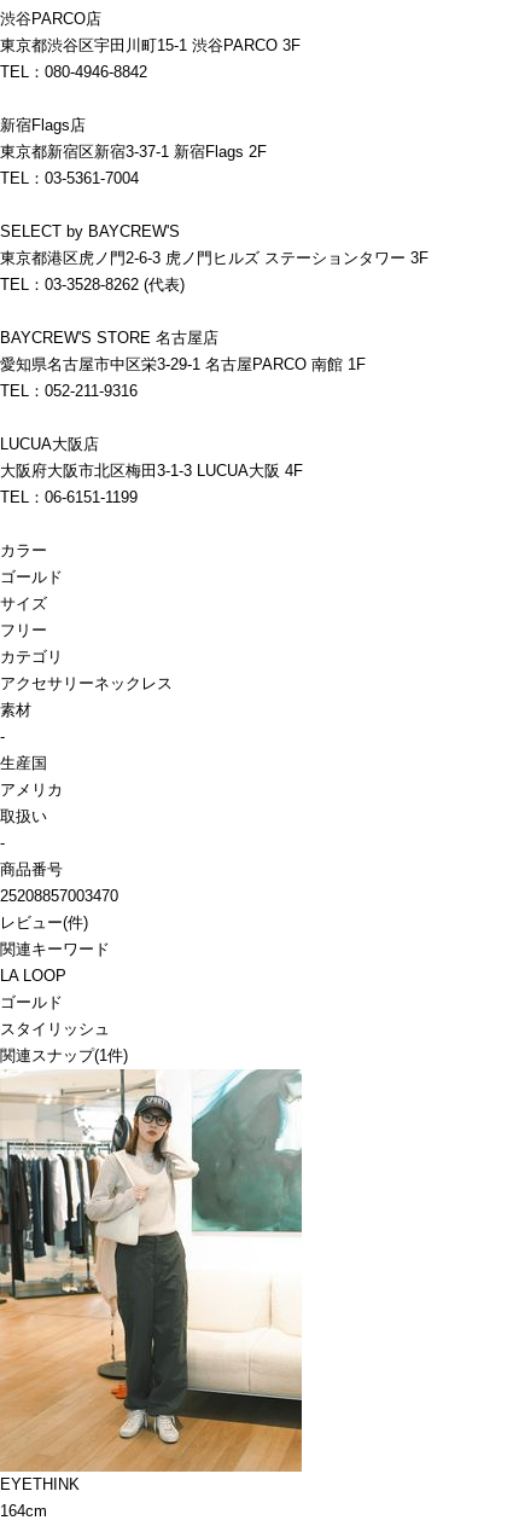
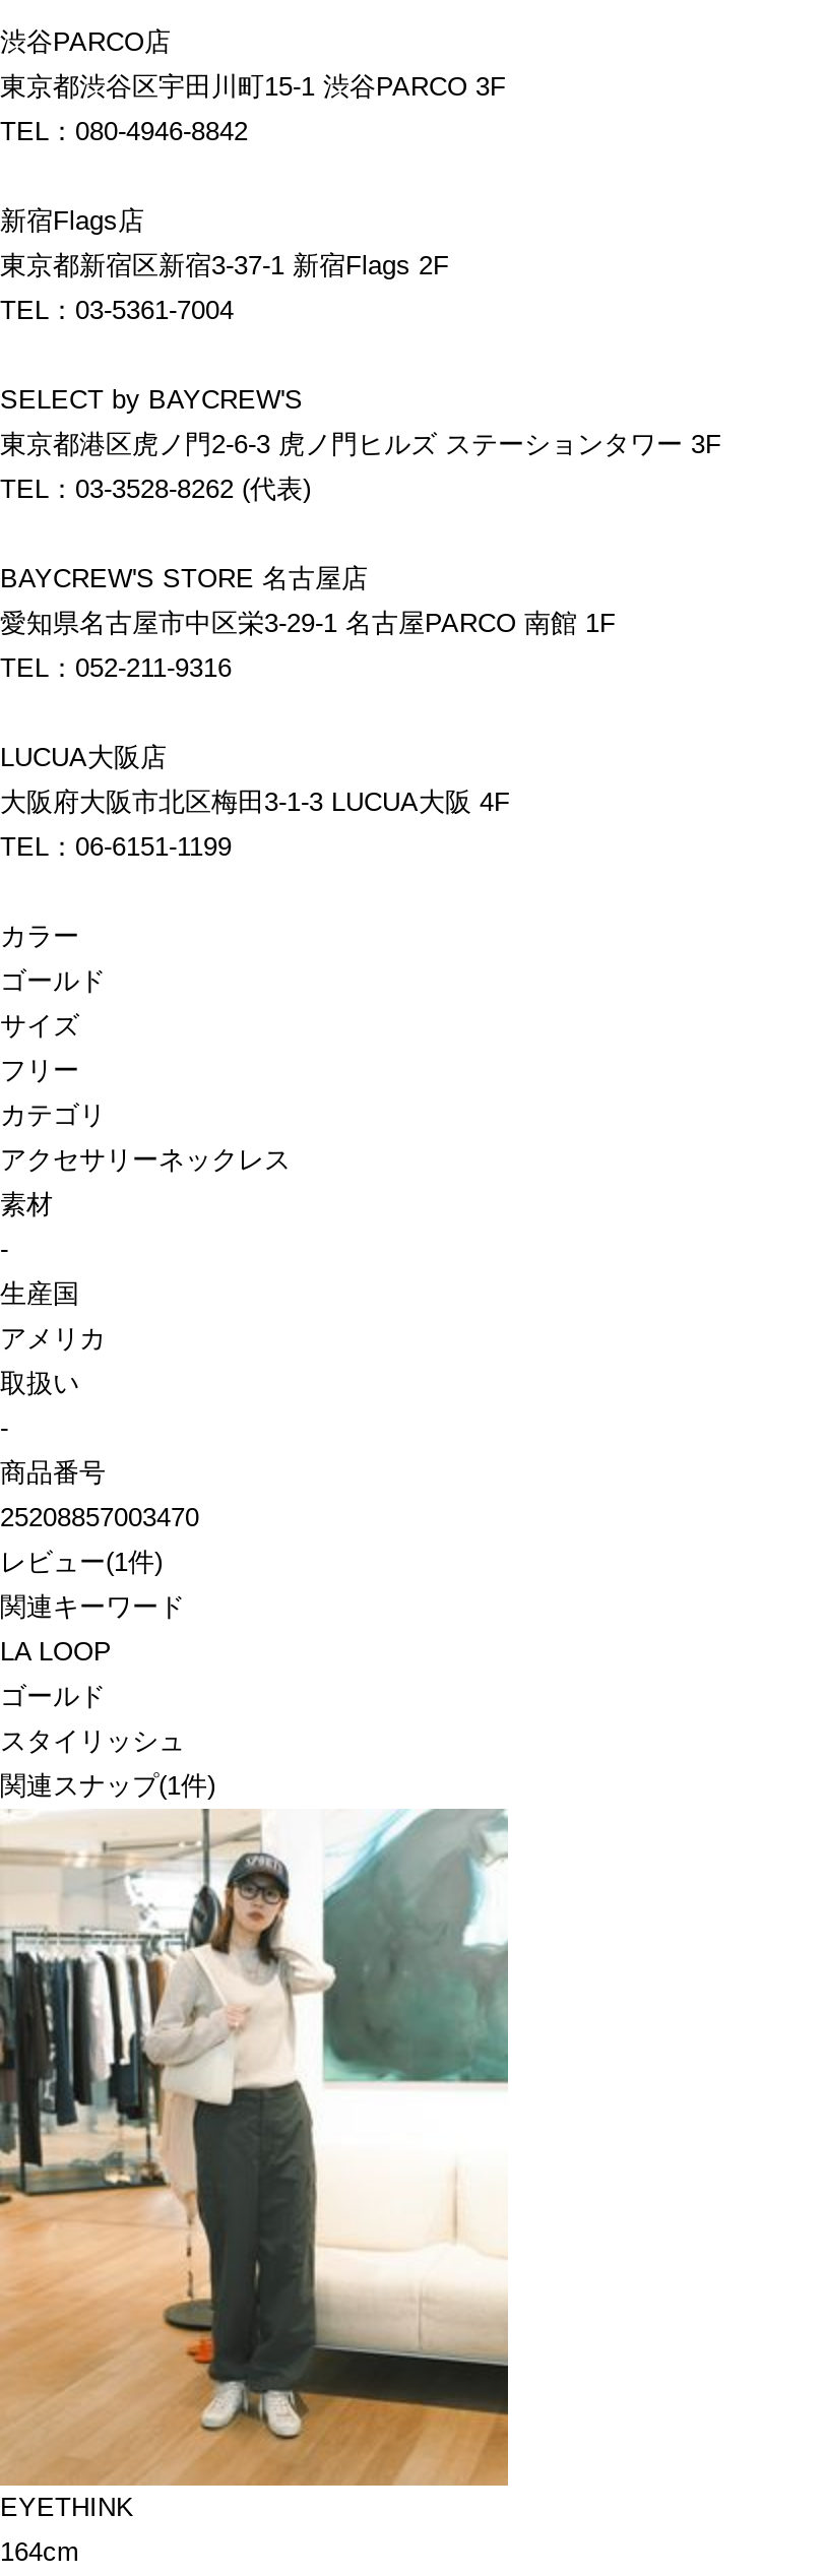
[0,914,88,932] レビュー(件) -> [0,1547,163,1578] レビュー(1件)

